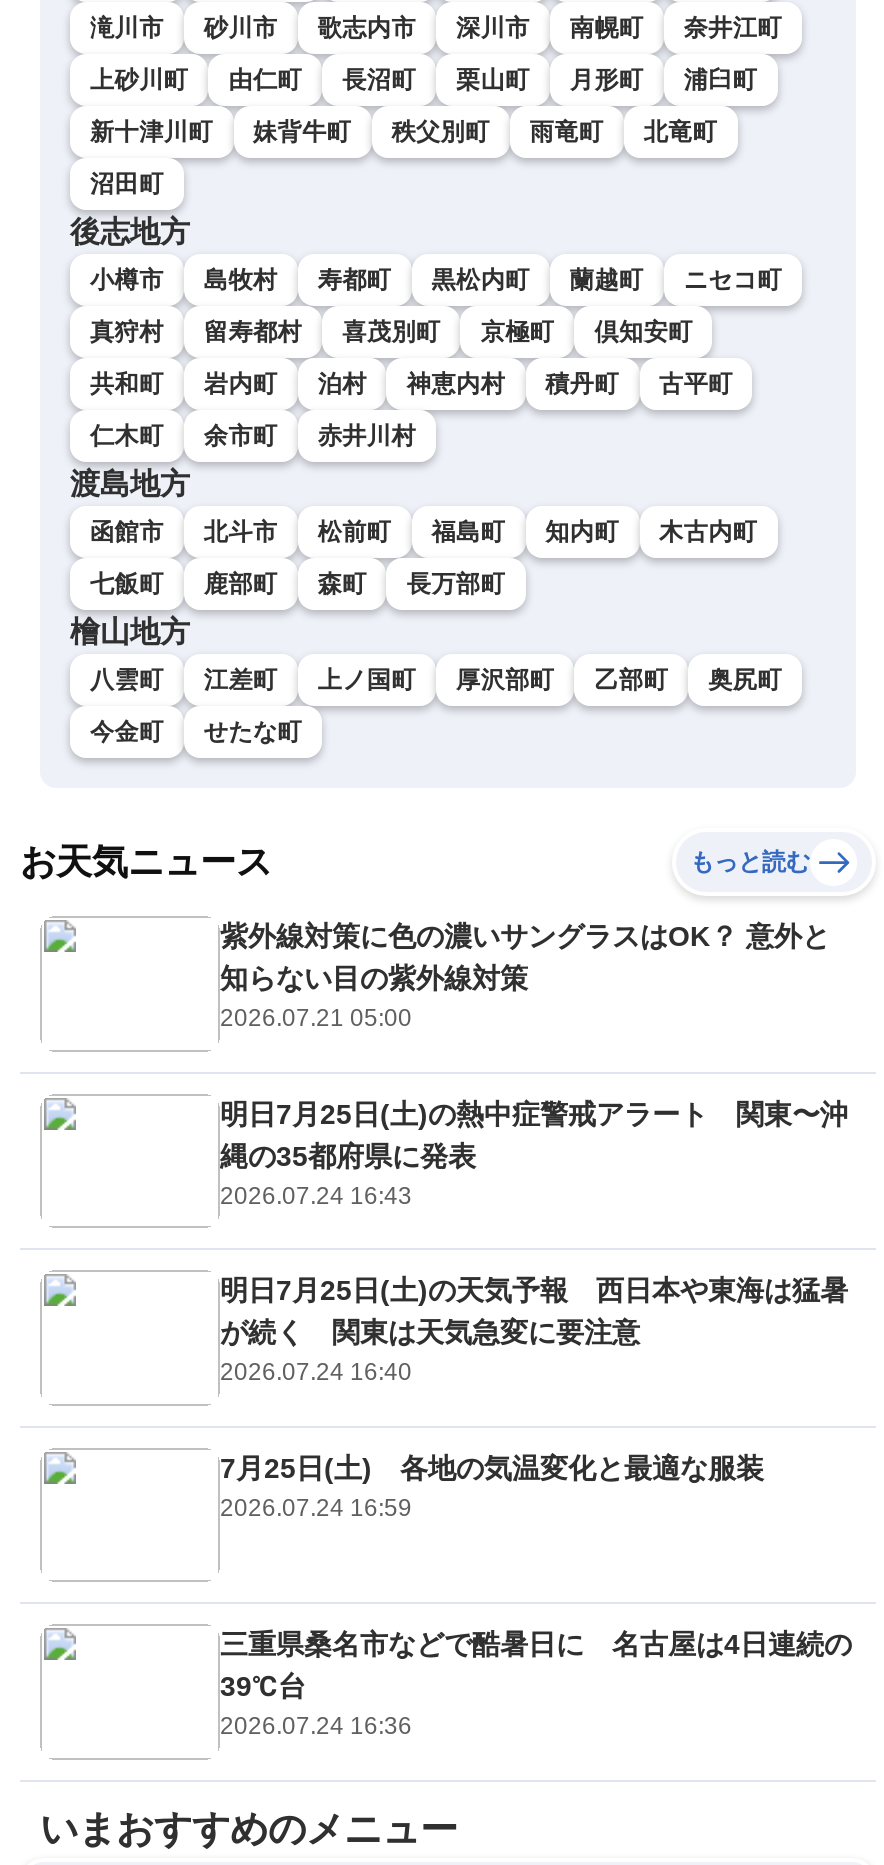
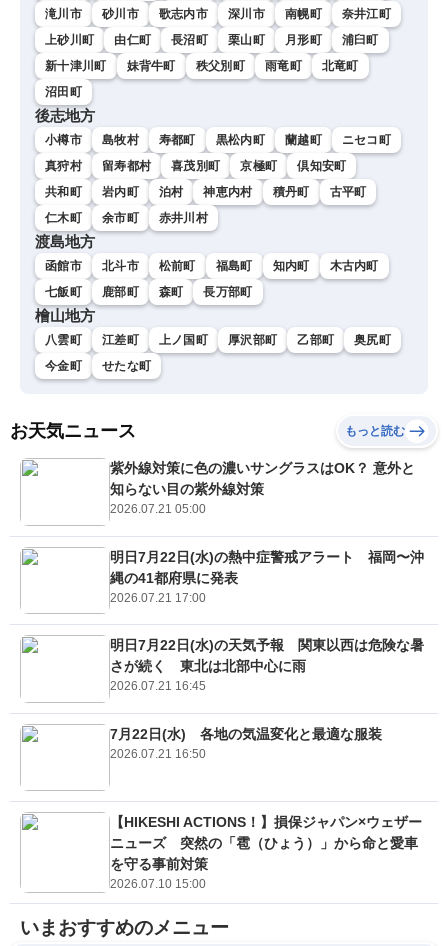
[220,1098,848,1210] 明日7月25日(土)の熱中症警戒アラート 関東〜沖 | 縄の35都府県に発表 | 2026.07.24 16:43 -> [110,549,424,605] 明日7月22日(水)の熱中症警戒アラート 福岡〜沖 | 縄の41都府県に発表 | 2026.07.21 17:00
[220,1275,848,1387] 明日7月25日(土)の天気予報 西日本や東海は猛暑 | が続く 関東は天気急変に要注意 | 2026.07.24 16:40 -> [110,637,424,693] 明日7月22日(水)の天気予報 関東以西は危険な暑 | さが続く 東北は北部中心に雨 | 2026.07.21 16:45
[220,1452,764,1522] 7月25日(土) 各地の気温変化と最適な服装 | 2026.07.24 16:59 -> [110,726,382,761] 7月22日(水) 各地の気温変化と最適な服装 | 2026.07.21 16:50
[220,1629,852,1741] 三重県桑名市などで酷暑日に 名古屋は4日連続の | 39℃台 | 2026.07.24 16:36 -> [110,814,422,891] 【HIKESHI ACTIONS！】損保ジャパン×ウェザー | ニューズ 突然の「雹（ひょう）」から命と愛車 | を守る事前対策 | 2026.07.10 15:00

